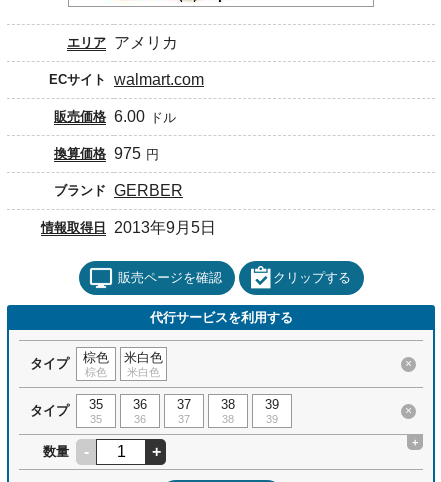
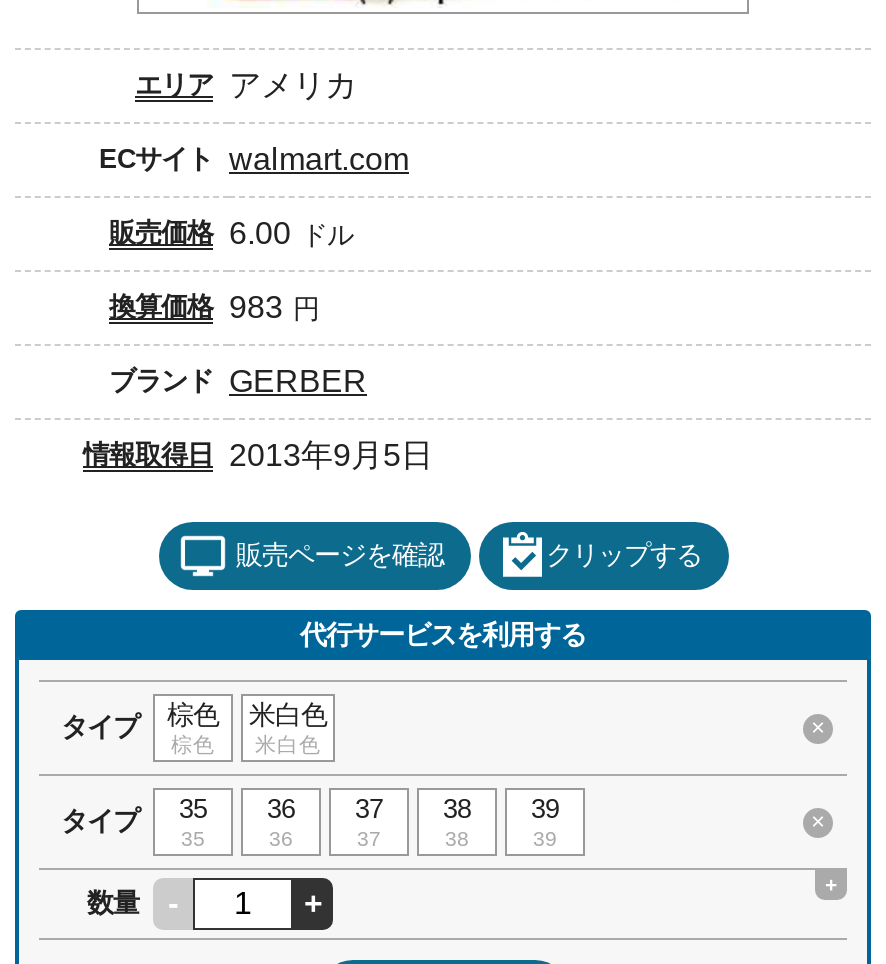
[54,145,159,162] 換算価格 975 円 -> [109,290,319,324] 換算価格 983 円

